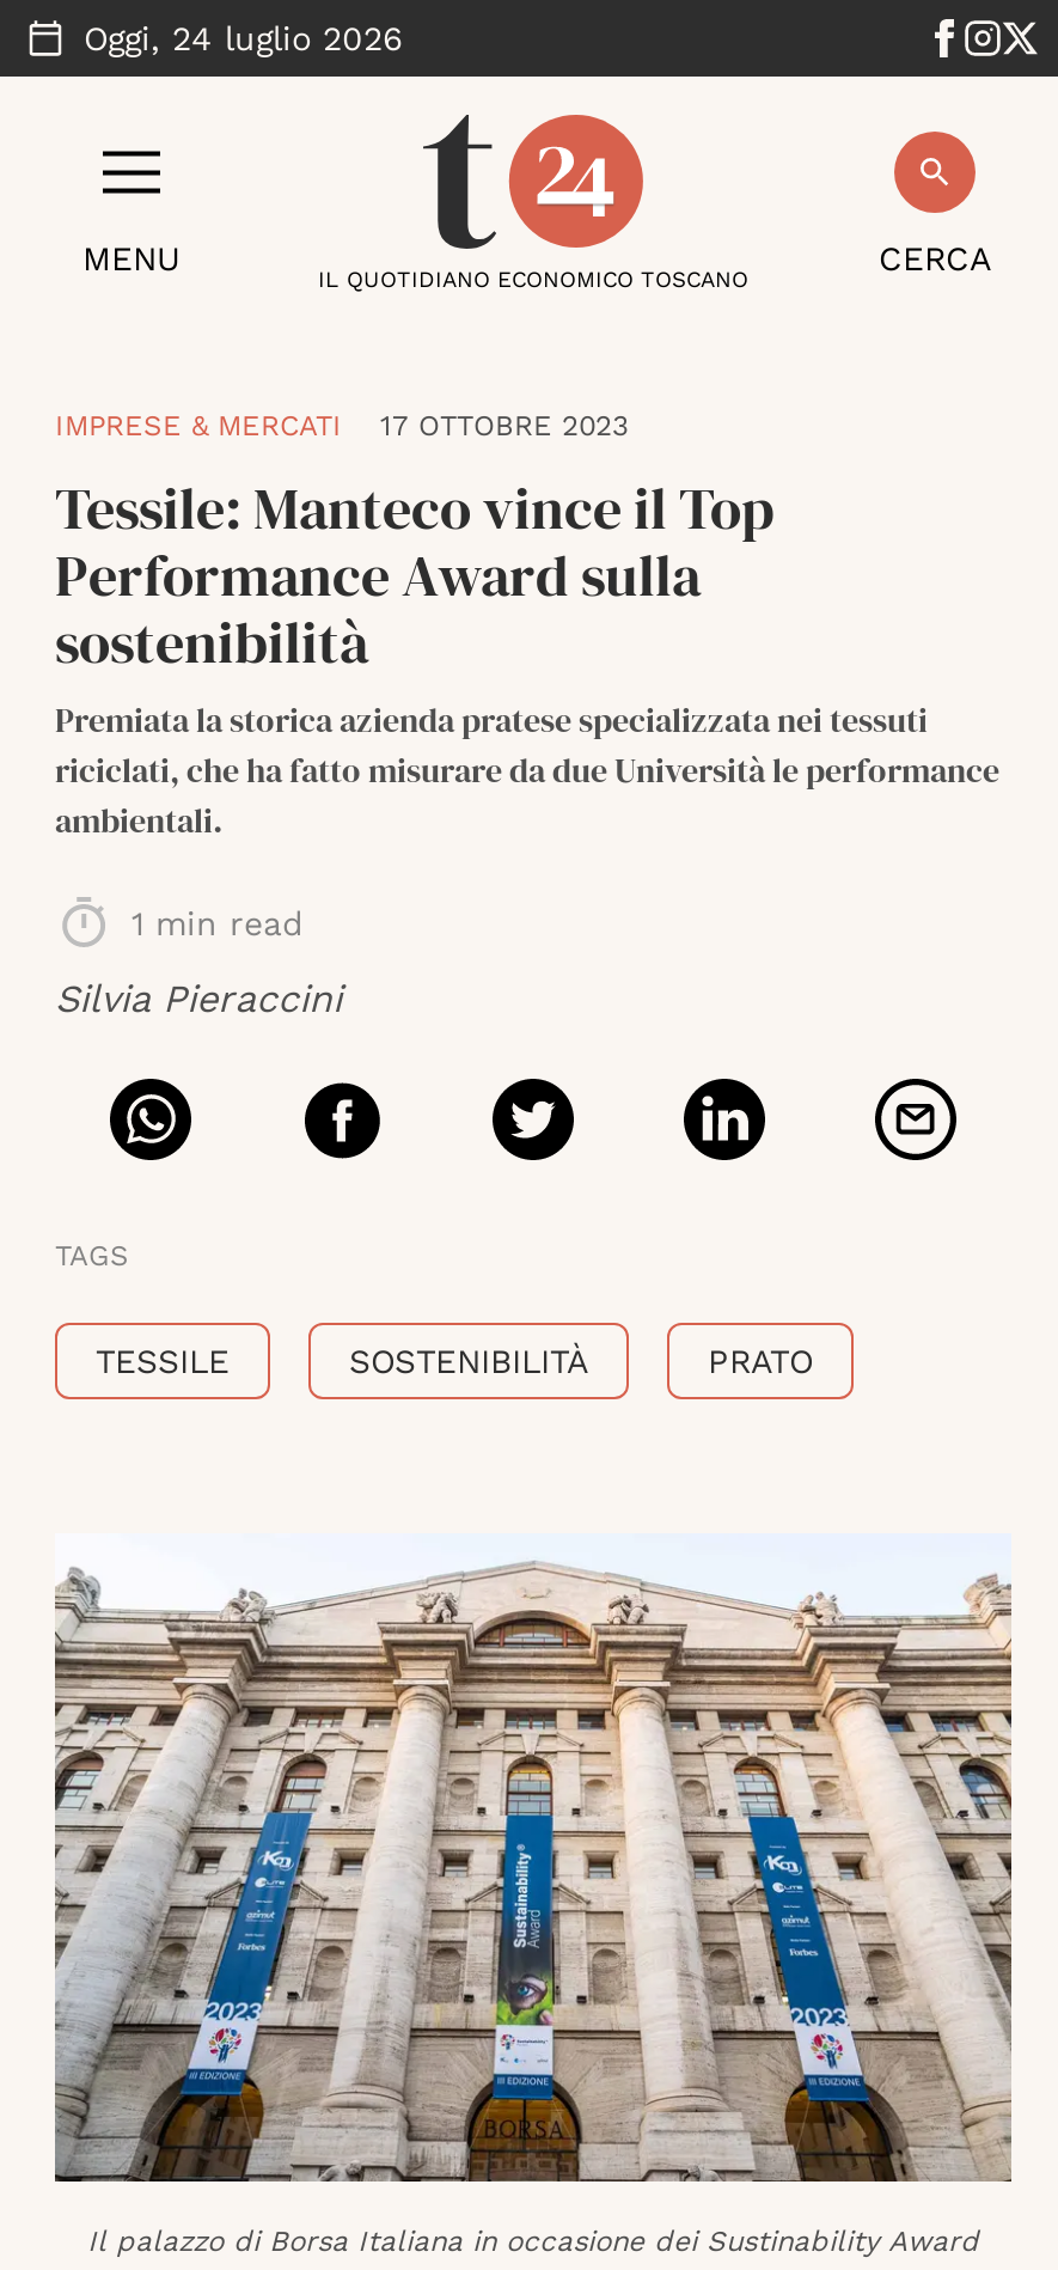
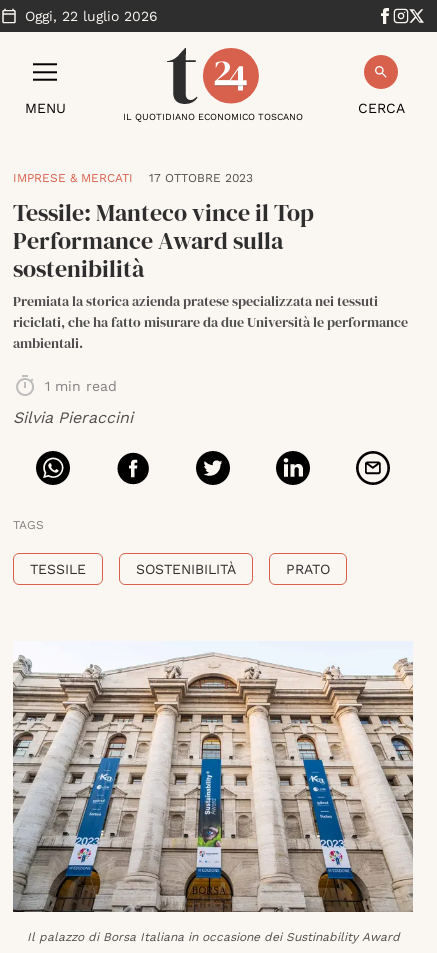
[84,19,404,57] Oggi, 24 luglio 2026 -> [25,8,158,24] Oggi, 22 luglio 2026

